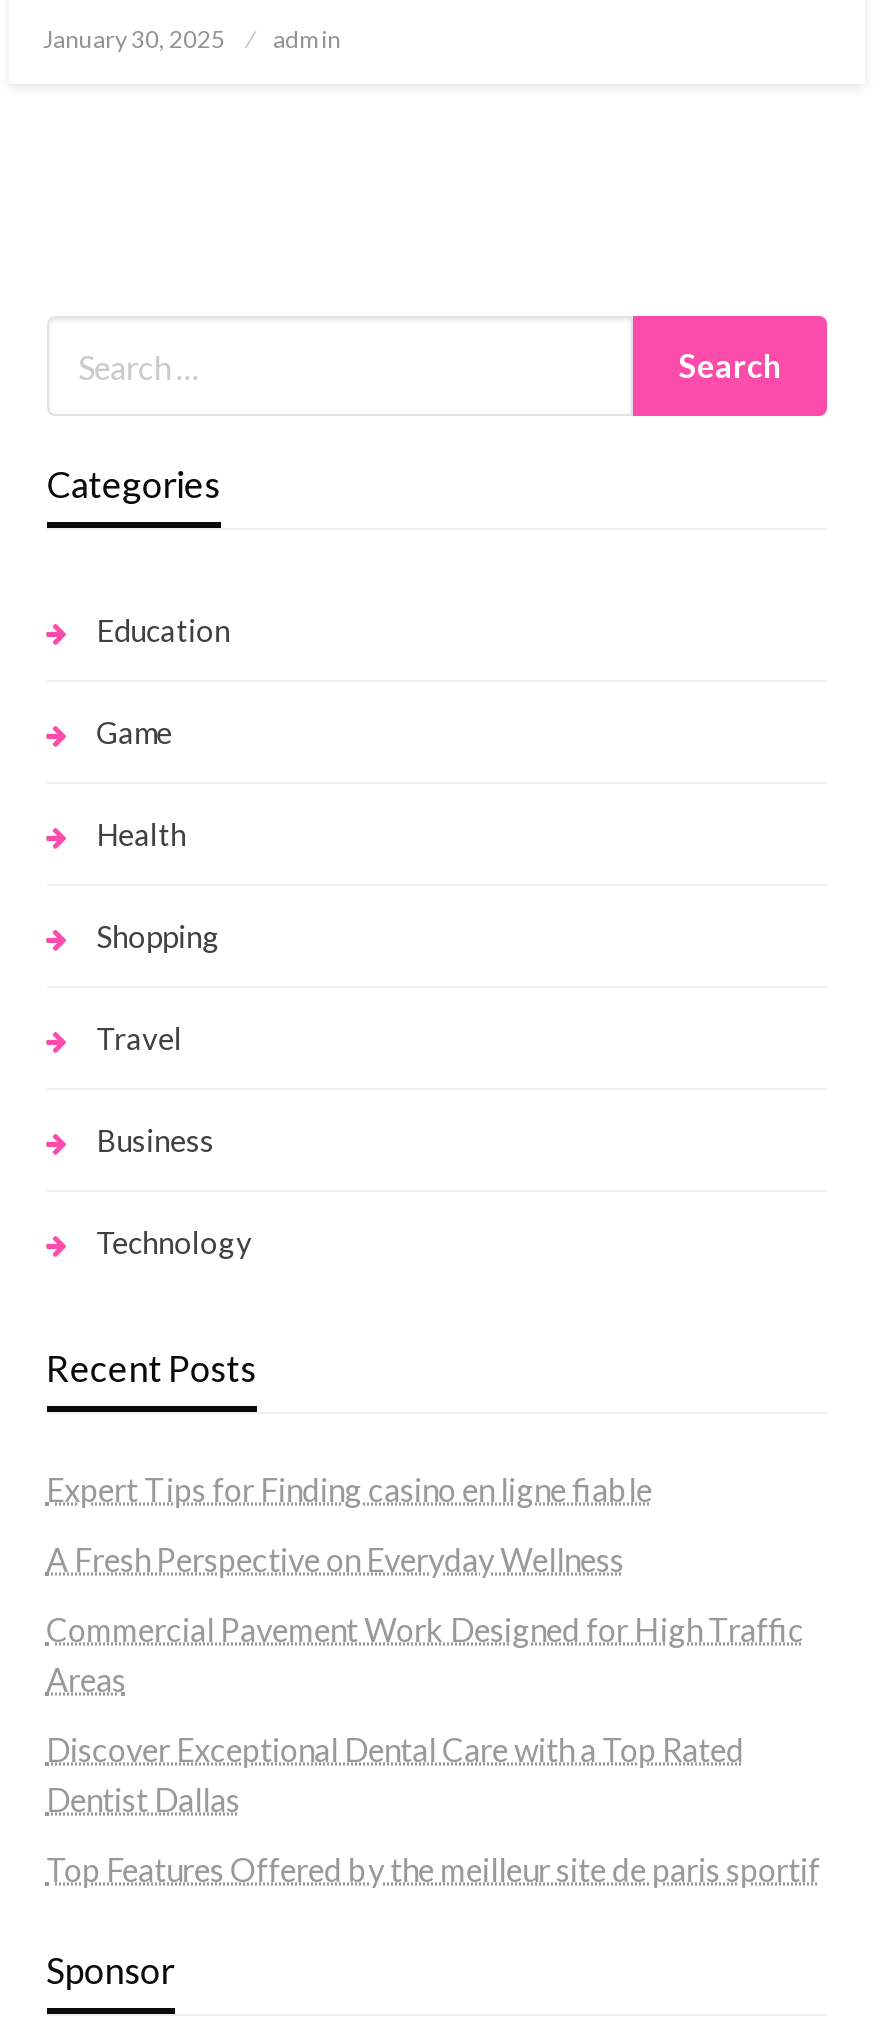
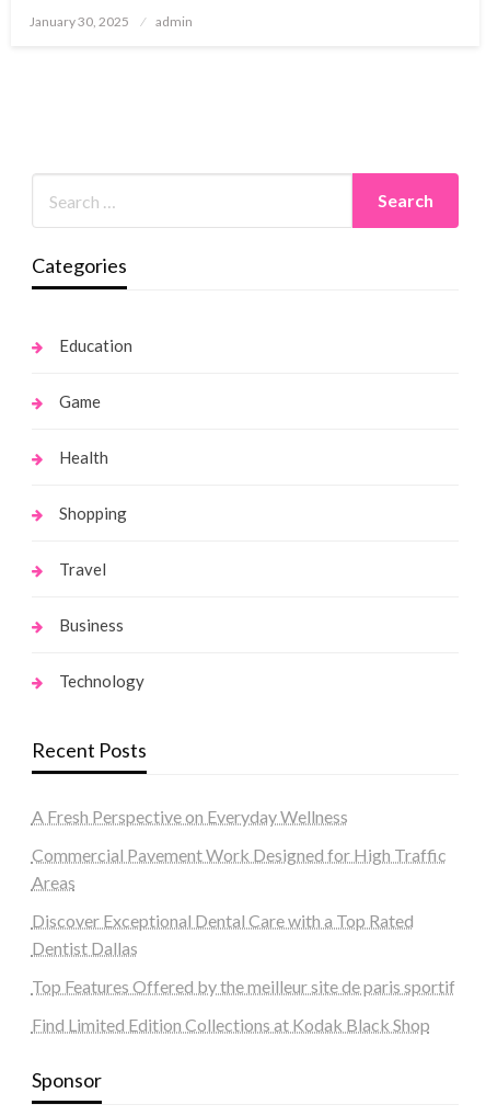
[46,1471,652,1509] Expert Tips for Finding casino en ligne fiable -> none
moved [46,1541,820,1889] -> [31,806,455,997]: A Fresh Perspective on Everyday Wellness | Commercial Pavement Work Designed for High Traffic | Areas | Discover Exceptional Dental Care with a Top Rated | Dentist Dallas | Top Features Offered by the meilleur site de paris sportif
none -> [31,1014,430,1035] Find Limited Edition Collections at Kodak Black Shop

